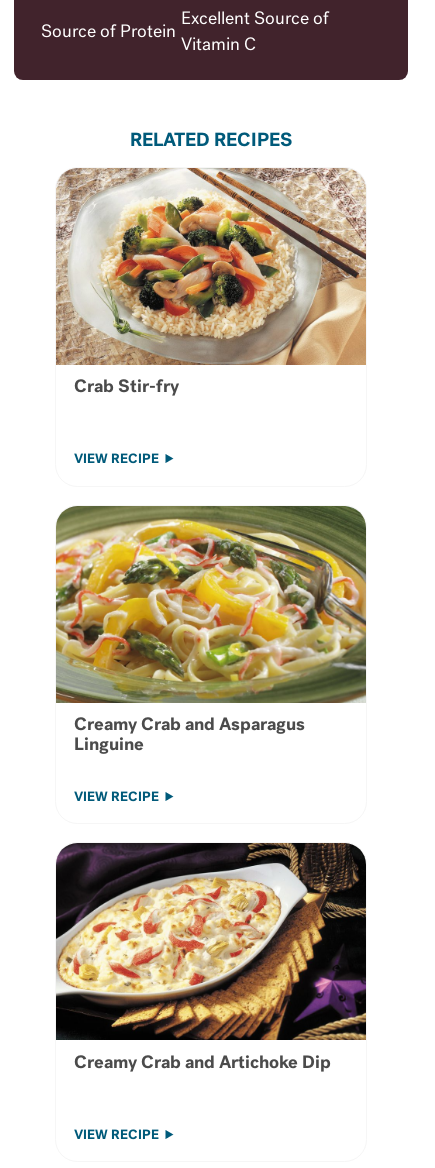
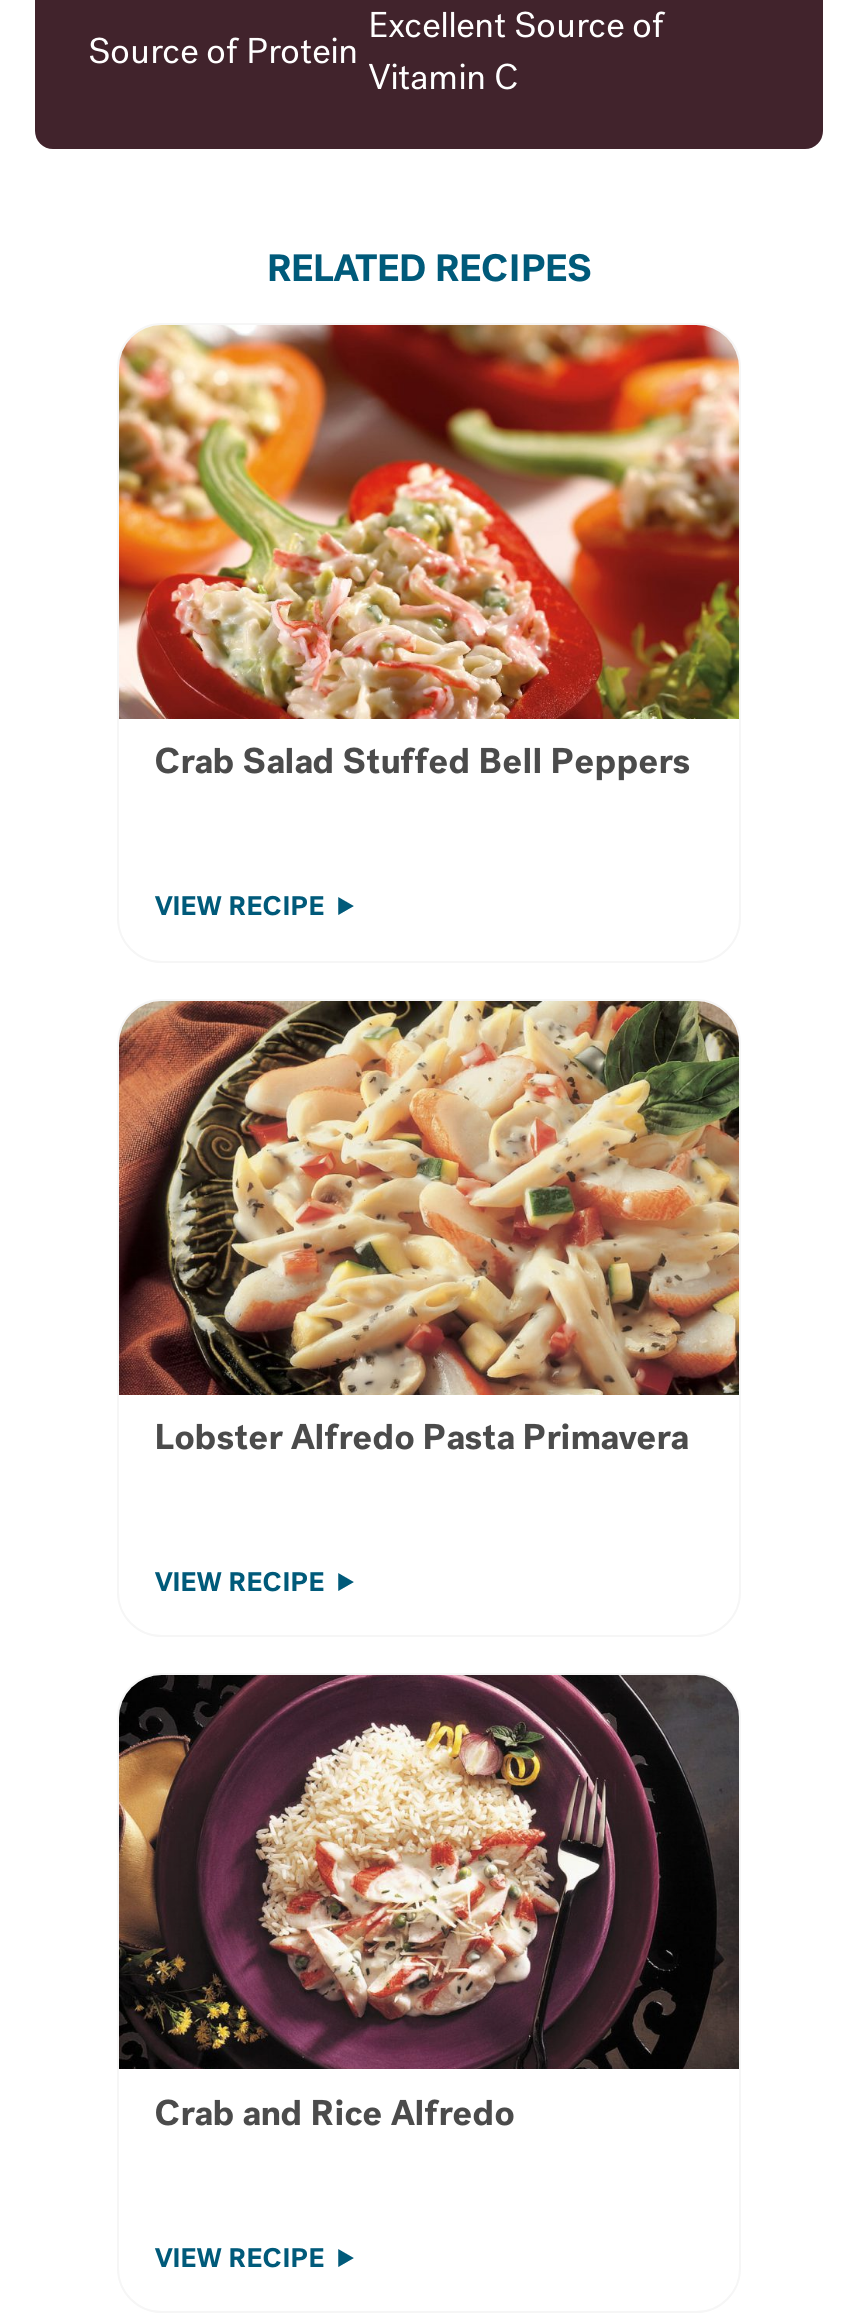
[55,167,367,396] [image] | Crab Stir-fry -> [117,323,741,782] [image] | Crab Salad Stuffed Bell Peppers
[55,505,367,754] [image] | Creamy Crab and Asparagus | Linguine -> [117,999,741,1457] [image] | Lobster Alfredo Pasta Primavera
[55,842,367,1072] [image] | Creamy Crab and Artichoke Dip -> [117,1673,741,2133] [image] | Crab and Rice Alfredo

